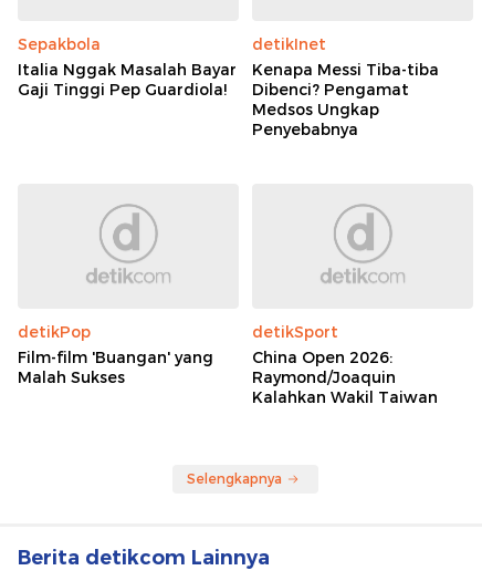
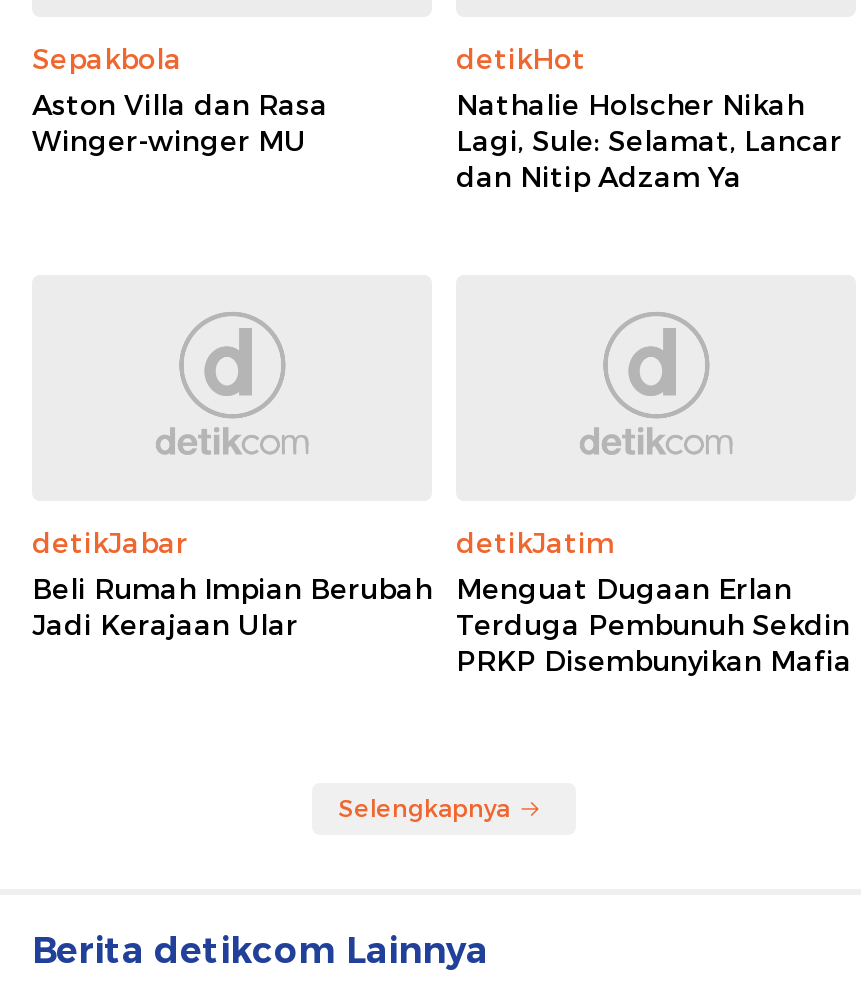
[252,35,439,140] detikInet | Kenapa Messi Tiba-tiba | Dibenci? Pengamat | Medsos Ungkap | Penyebabnya -> [456,42,842,196] detikHot | Nathalie Holscher Nikah | Lagi, Sule: Selamat, Lancar | dan Nitip Adzam Ya
[18,60,237,100] Italia Nggak Masalah Bayar | Gaji Tinggi Pep Guardiola! -> [32,88,328,160] Aston Villa dan Rasa | Winger-winger MU
[18,322,213,387] detikPop | Film-film 'Buangan' yang | Malah Sukses -> [32,525,432,643] detikJabar | Beli Rumah Impian Berubah | Jadi Kerajaan Ular
[252,322,438,407] detikSport | China Open 2026: | Raymond/Joaquin | Kalahkan Wakil Taiwan -> [456,525,852,679] detikJatim | Menguat Dugaan Erlan | Terduga Pembunuh Sekdin | PRKP Disembunyikan Mafia

